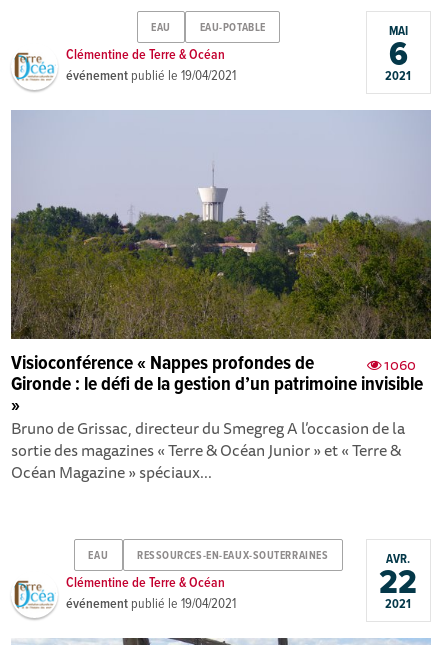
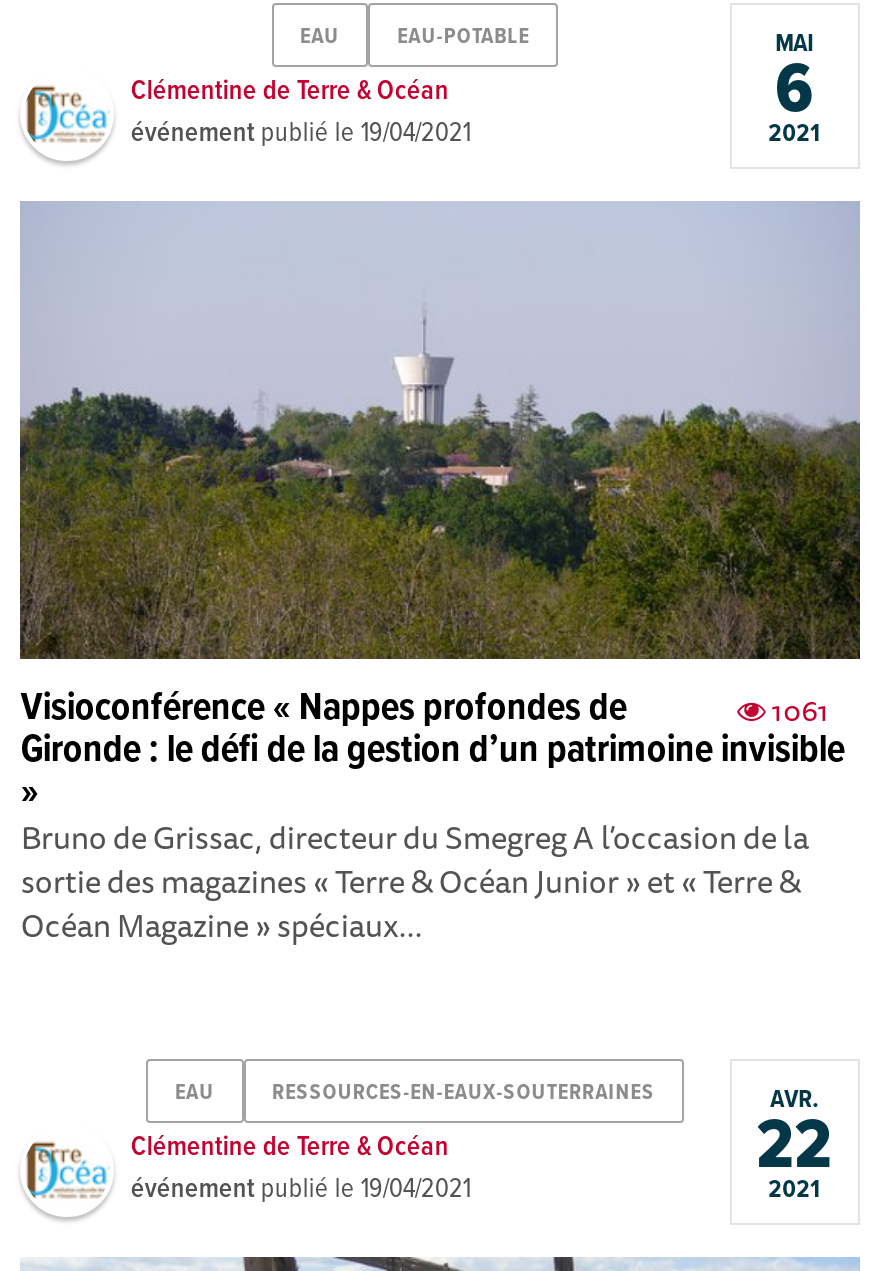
[381,353,416,376] 1060 -> [765,687,829,733] 1061

